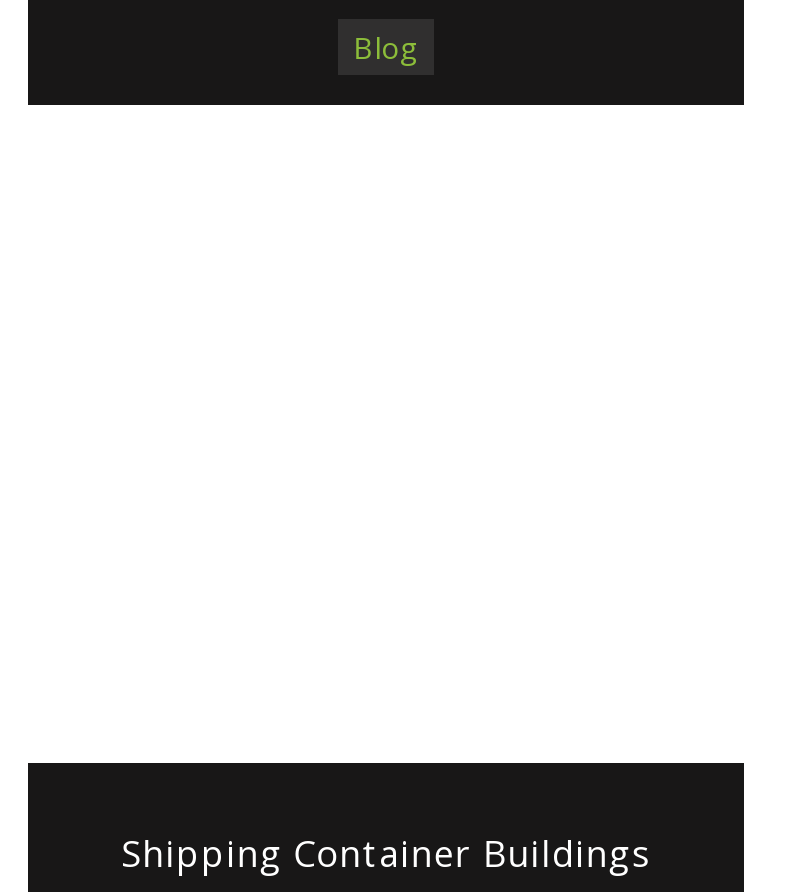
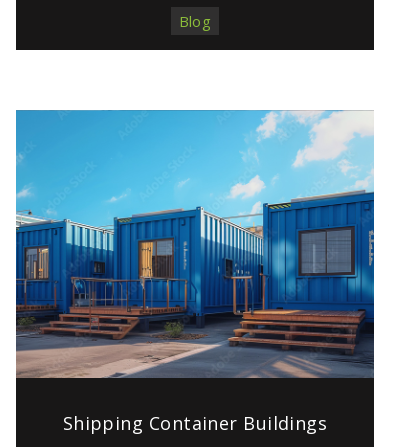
none -> [15,109,375,379] [image]

